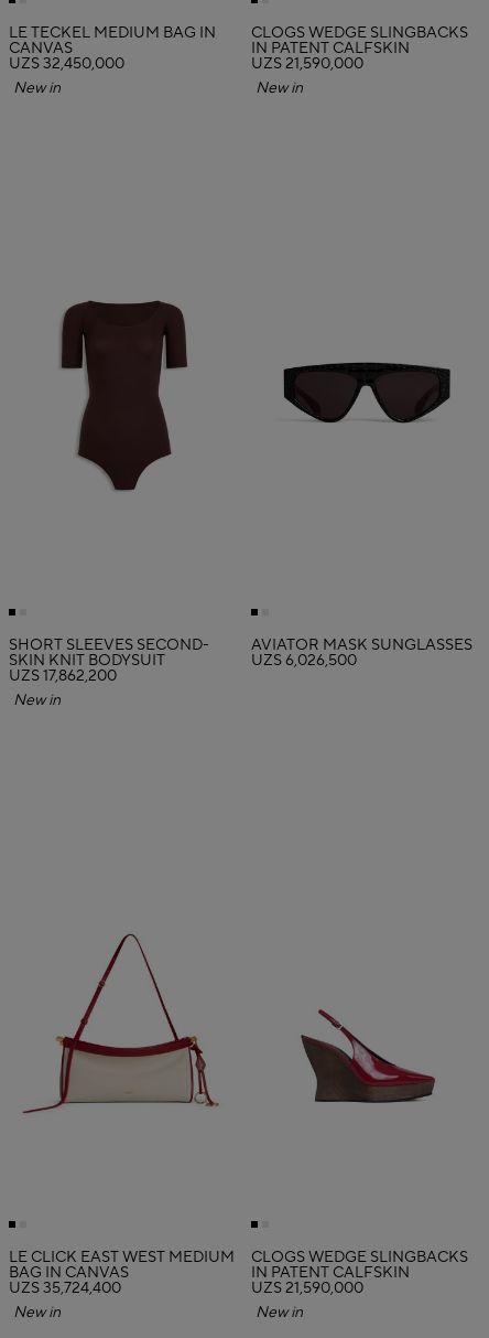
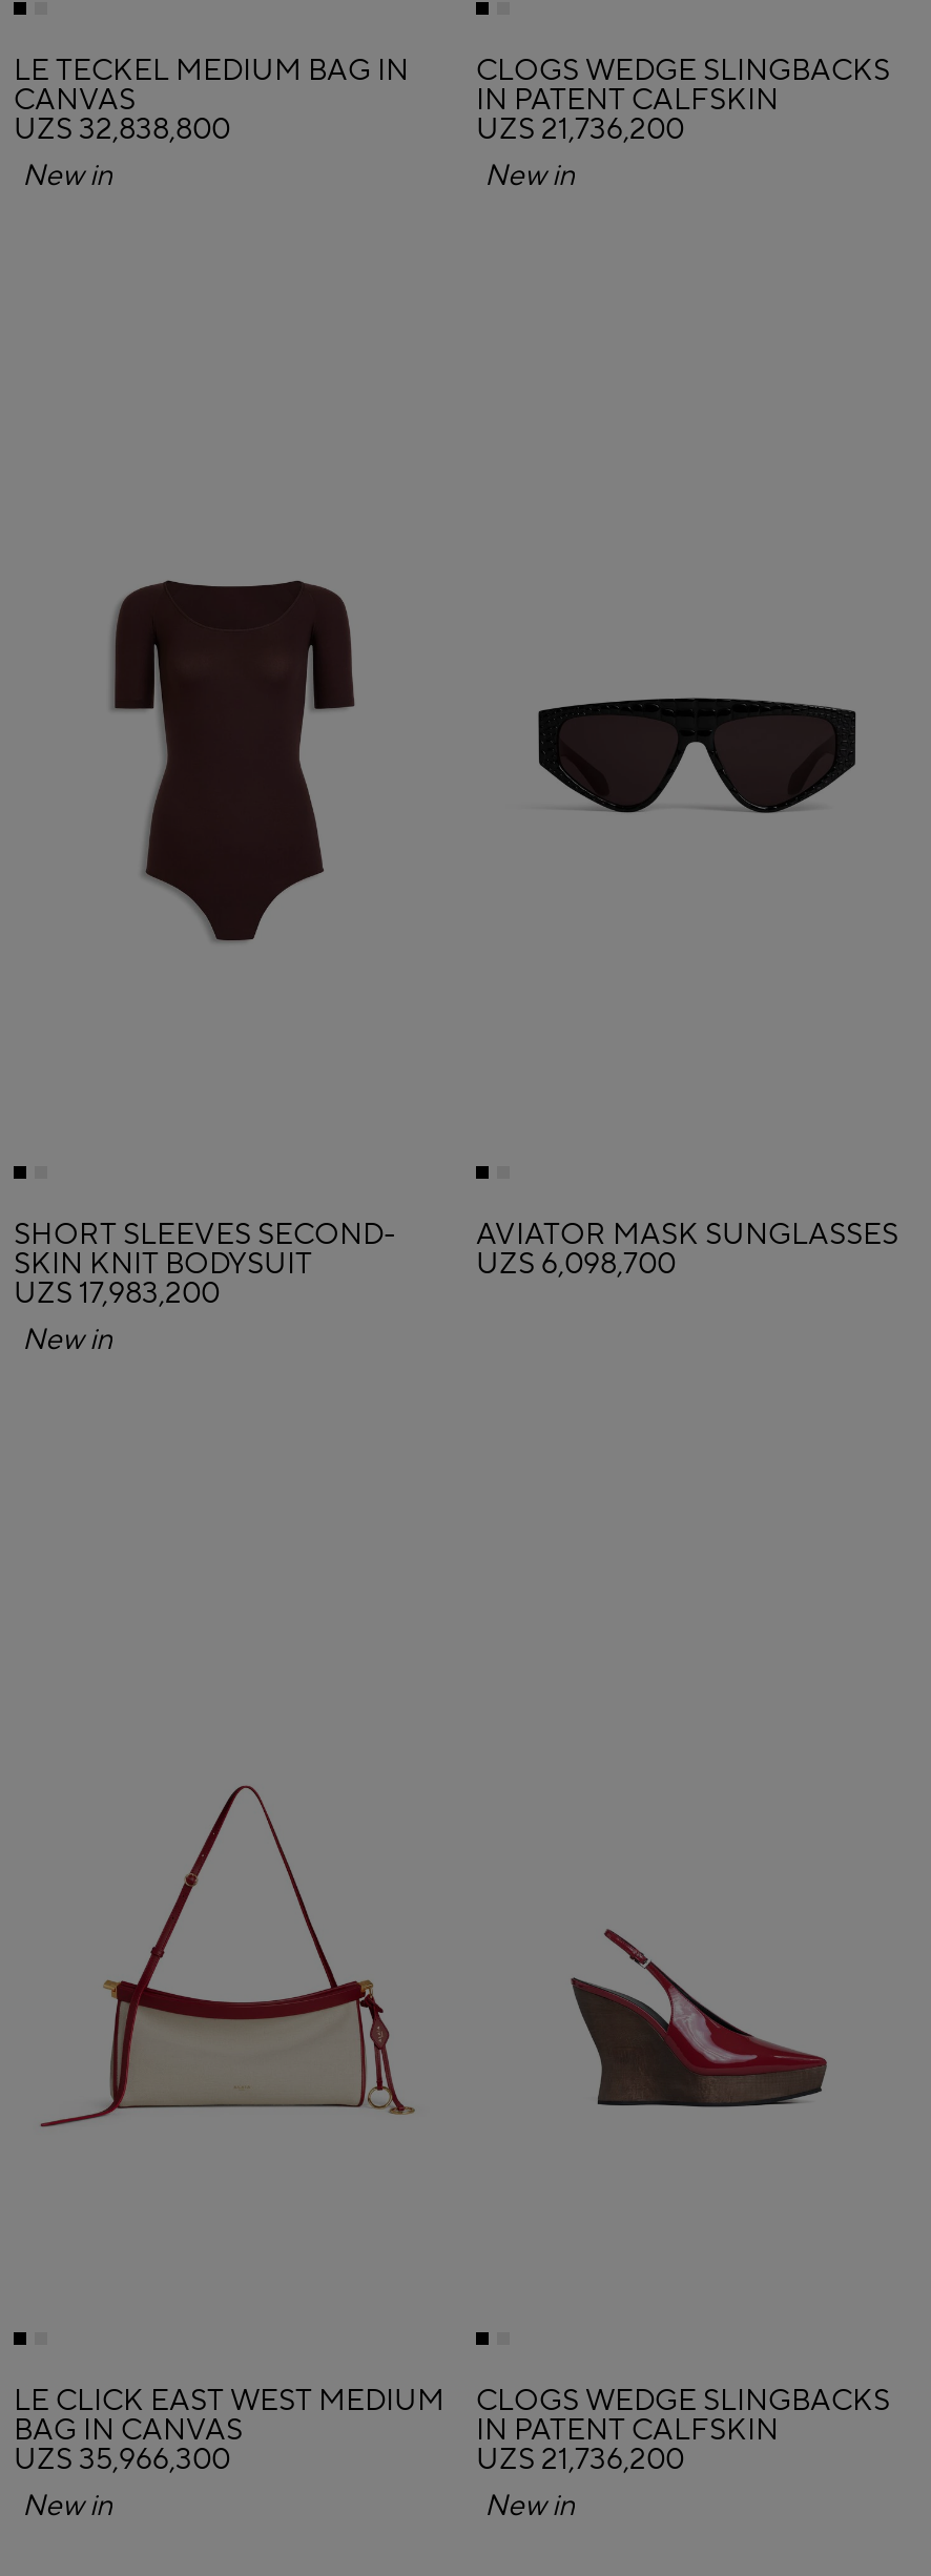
[9,54,124,74] UZS 32,450,000 -> [14,110,230,148] UZS 32,838,800
[251,54,363,74] UZS 21,590,000 -> [476,110,684,148] UZS 21,736,200
[251,651,357,671] UZS 6,026,500 -> [476,1246,676,1284] UZS 6,098,700
[9,667,117,686] UZS 17,862,200 -> [14,1275,220,1313] UZS 17,983,200
[9,1279,121,1299] UZS 35,724,400 -> [14,2441,230,2479] UZS 35,966,300
[251,1279,363,1299] UZS 21,590,000 -> [476,2441,684,2479] UZS 21,736,200

